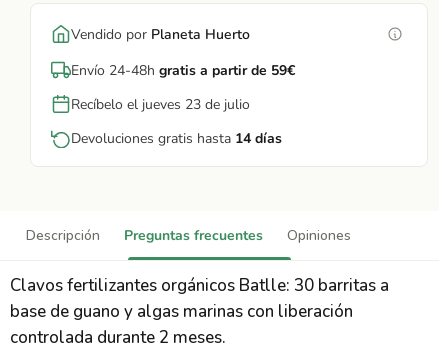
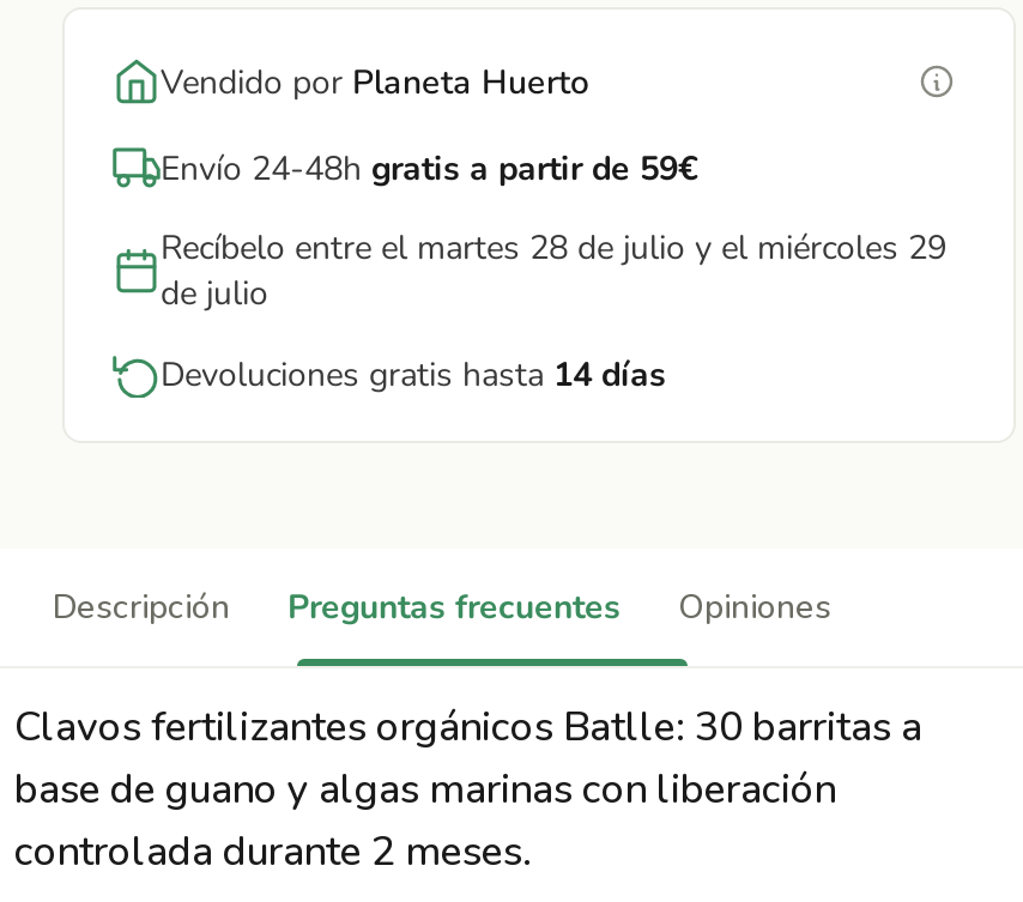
[71,95,250,114] Recíbelo el jueves 23 de julio -> [161,226,946,317] Recíbelo entre el martes 28 de julio y el miércoles 29 | de julio

